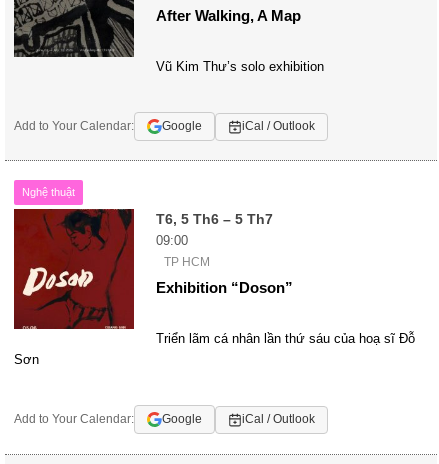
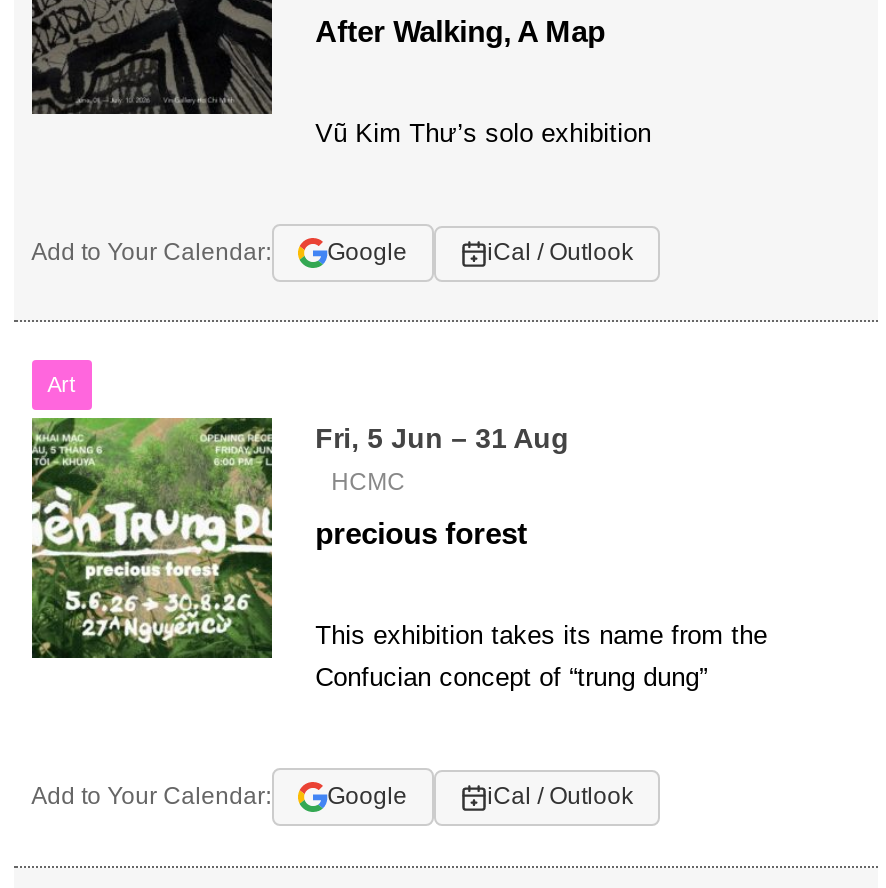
[13,186,415,367] [image] | Nghệ thuật | T6, 5 Th6 – 5 Th7 | 09:00 | TP HCM | Exhibition “Doson” | Triển lãm cá nhân lần thứ sáu của hoạ sĩ Đỗ | Sơn -> [30,373,767,693] [image] | Art | Fri, 5 Jun – 31 Aug | HCMC | precious forest | This exhibition takes its name from the | Confucian concept of “trung dung”

